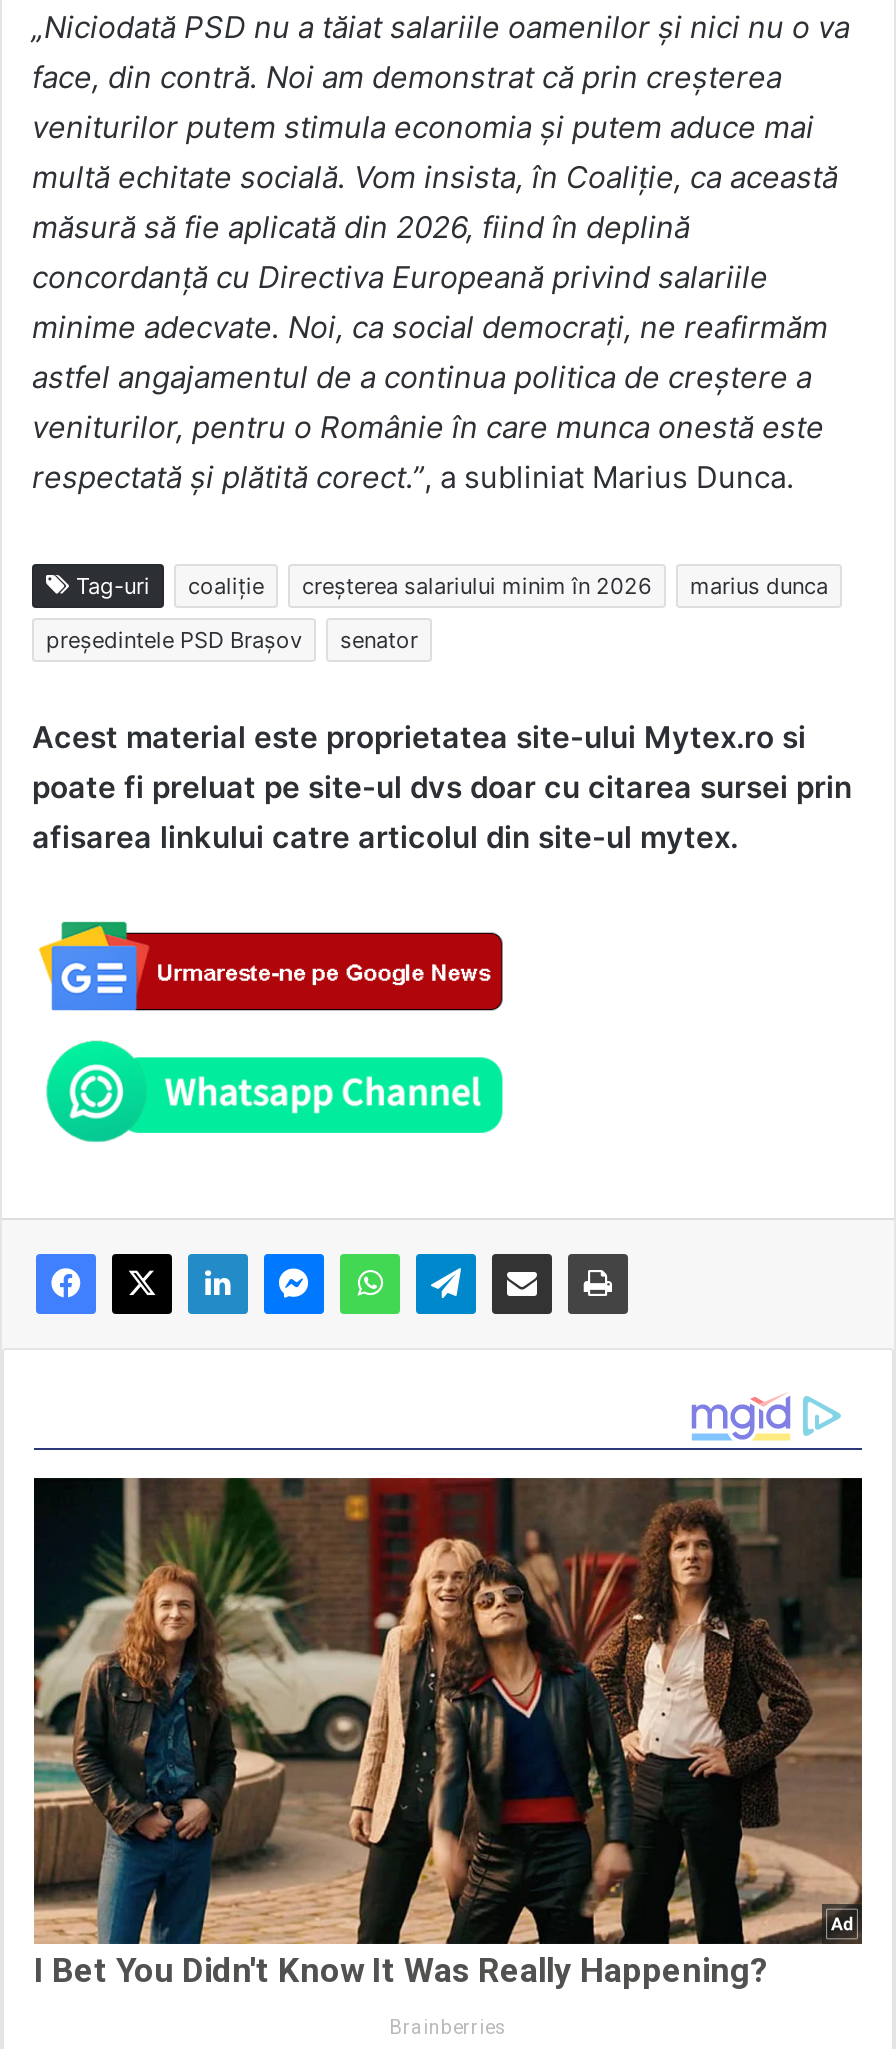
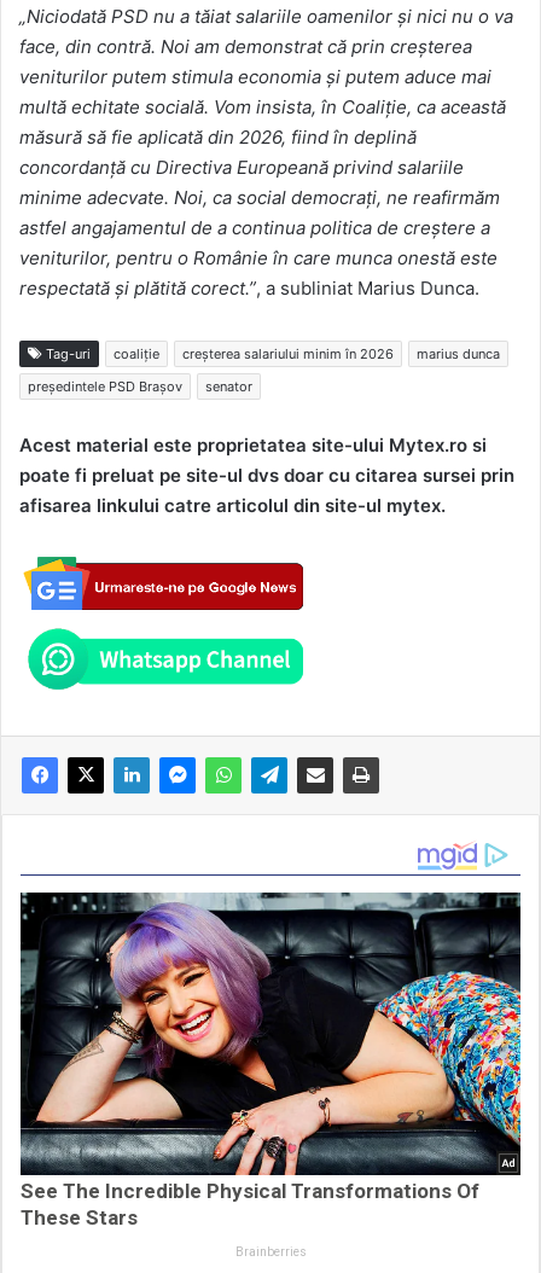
[32,1476,864,1990] [image] | I Bet You Didn't Know It Was Really Happening? -> [19,891,522,1230] [image] | See The Incredible Physical Transformations Of | These Stars

